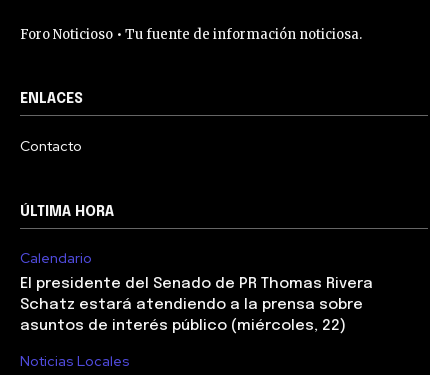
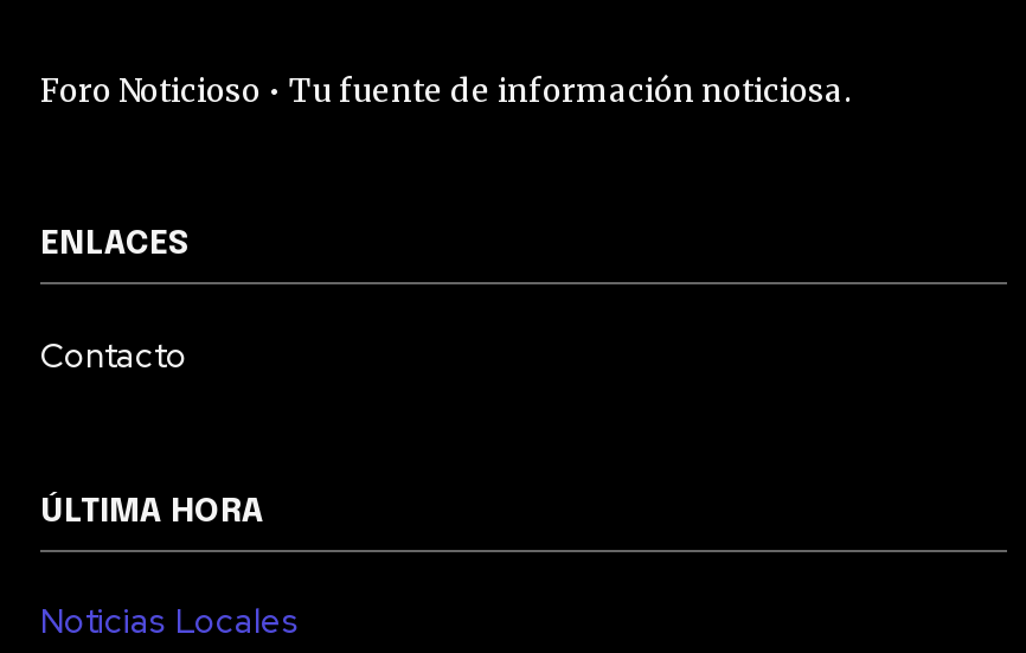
[20,249,373,334] Calendario | El presidente del Senado de PR Thomas Rivera | Schatz estará atendiendo a la prensa sobre | asuntos de interés público (miércoles, 22) -> none

